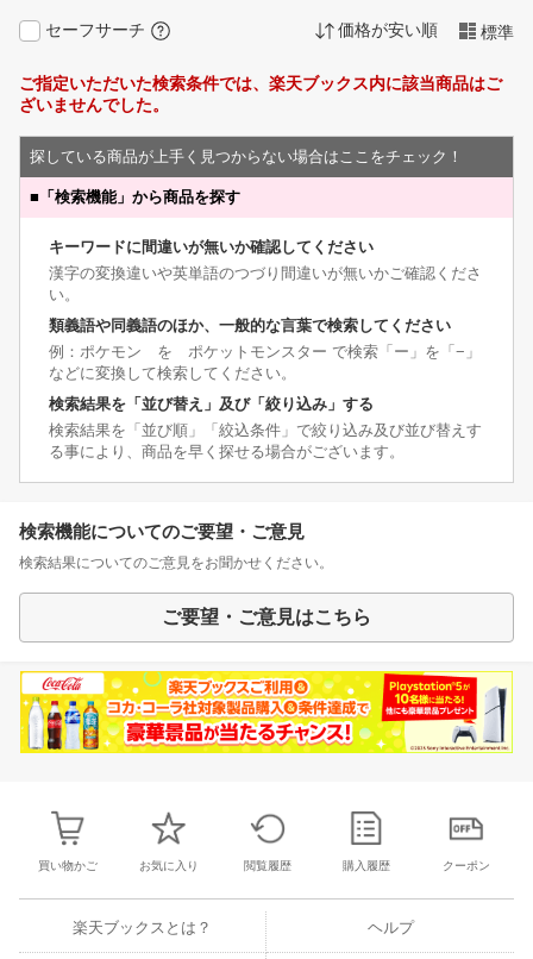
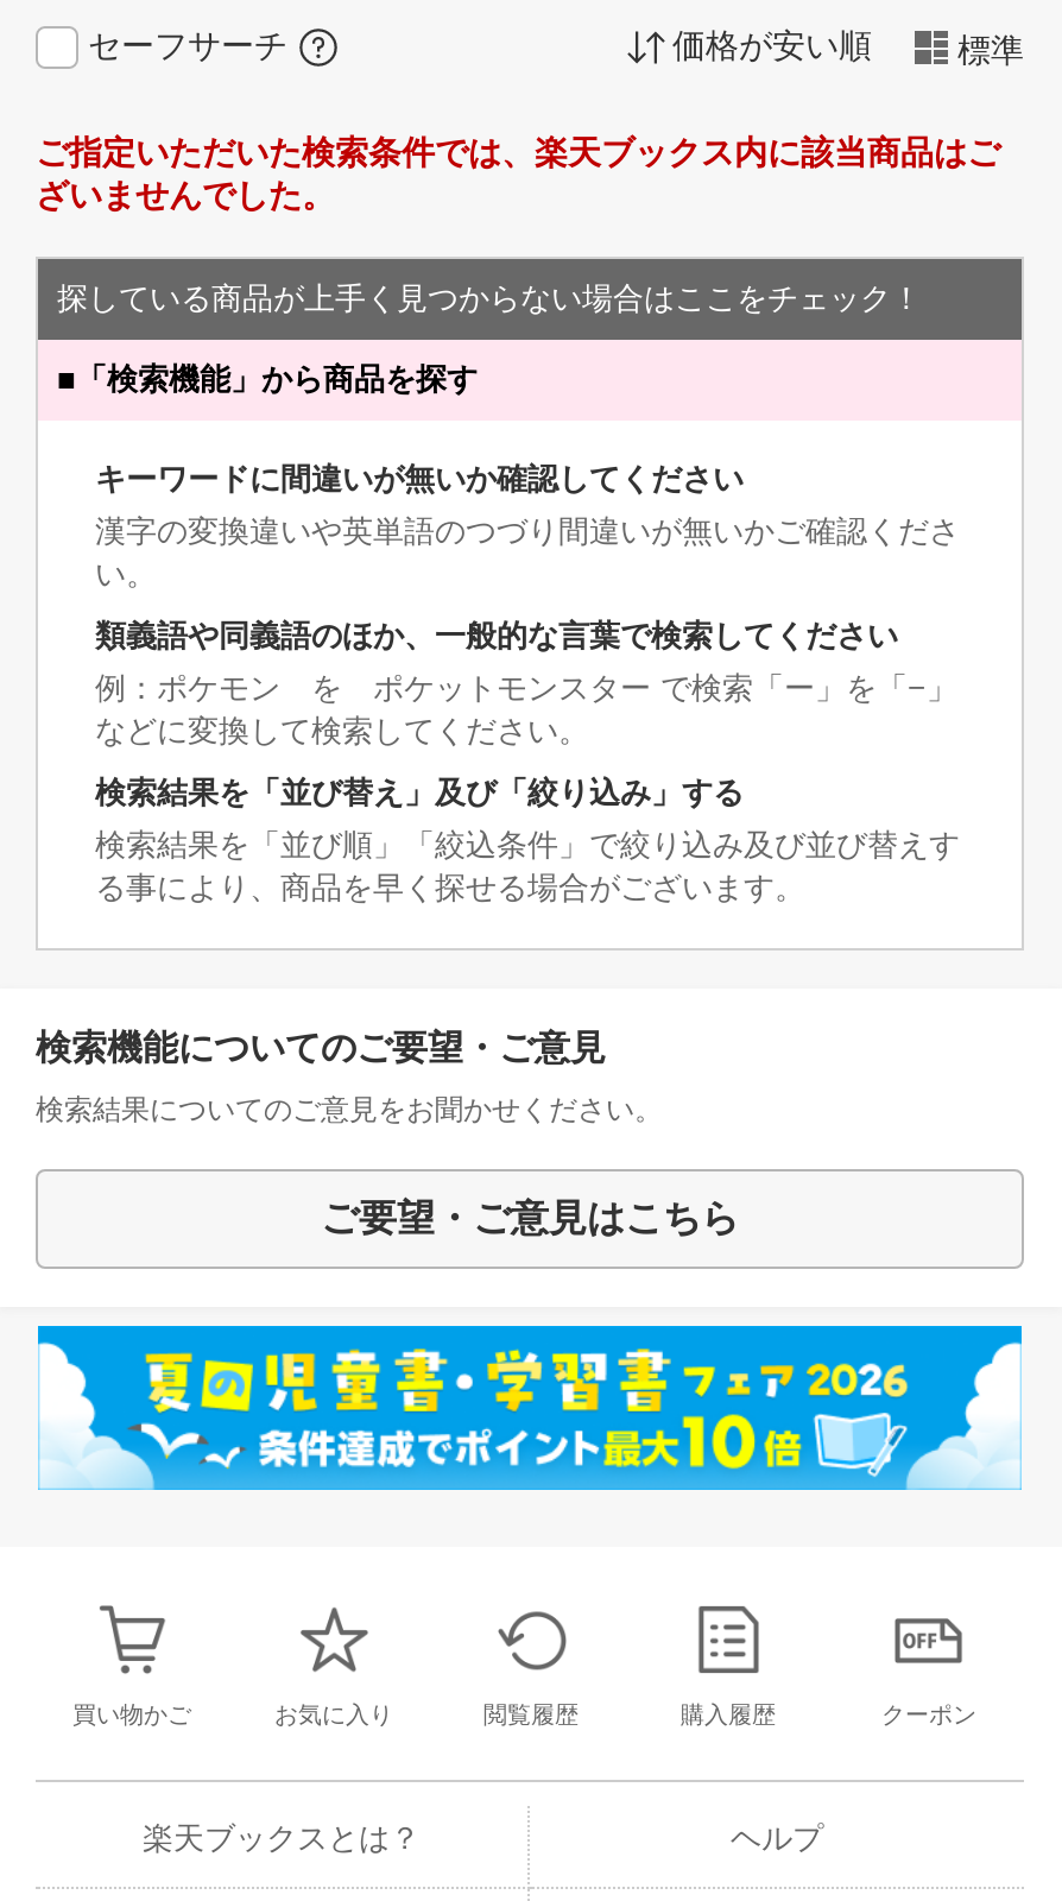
[19,670,514,754] [image] -> [36,1324,1024,1492] [image]

